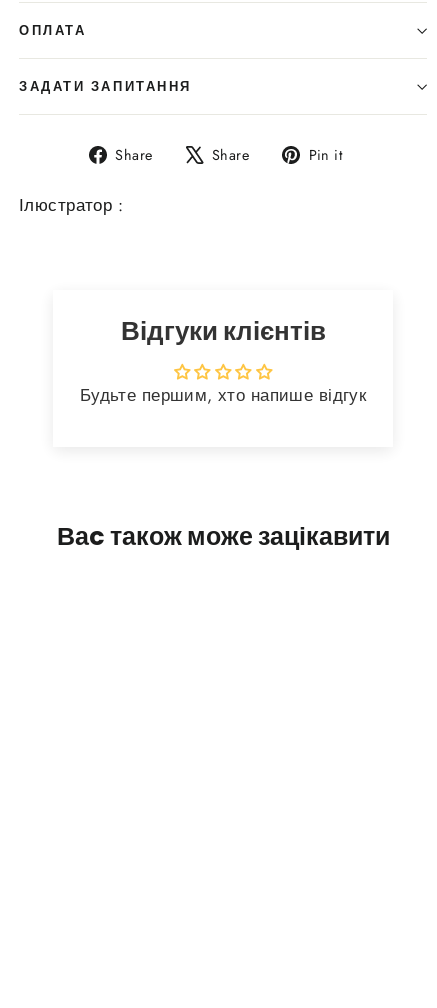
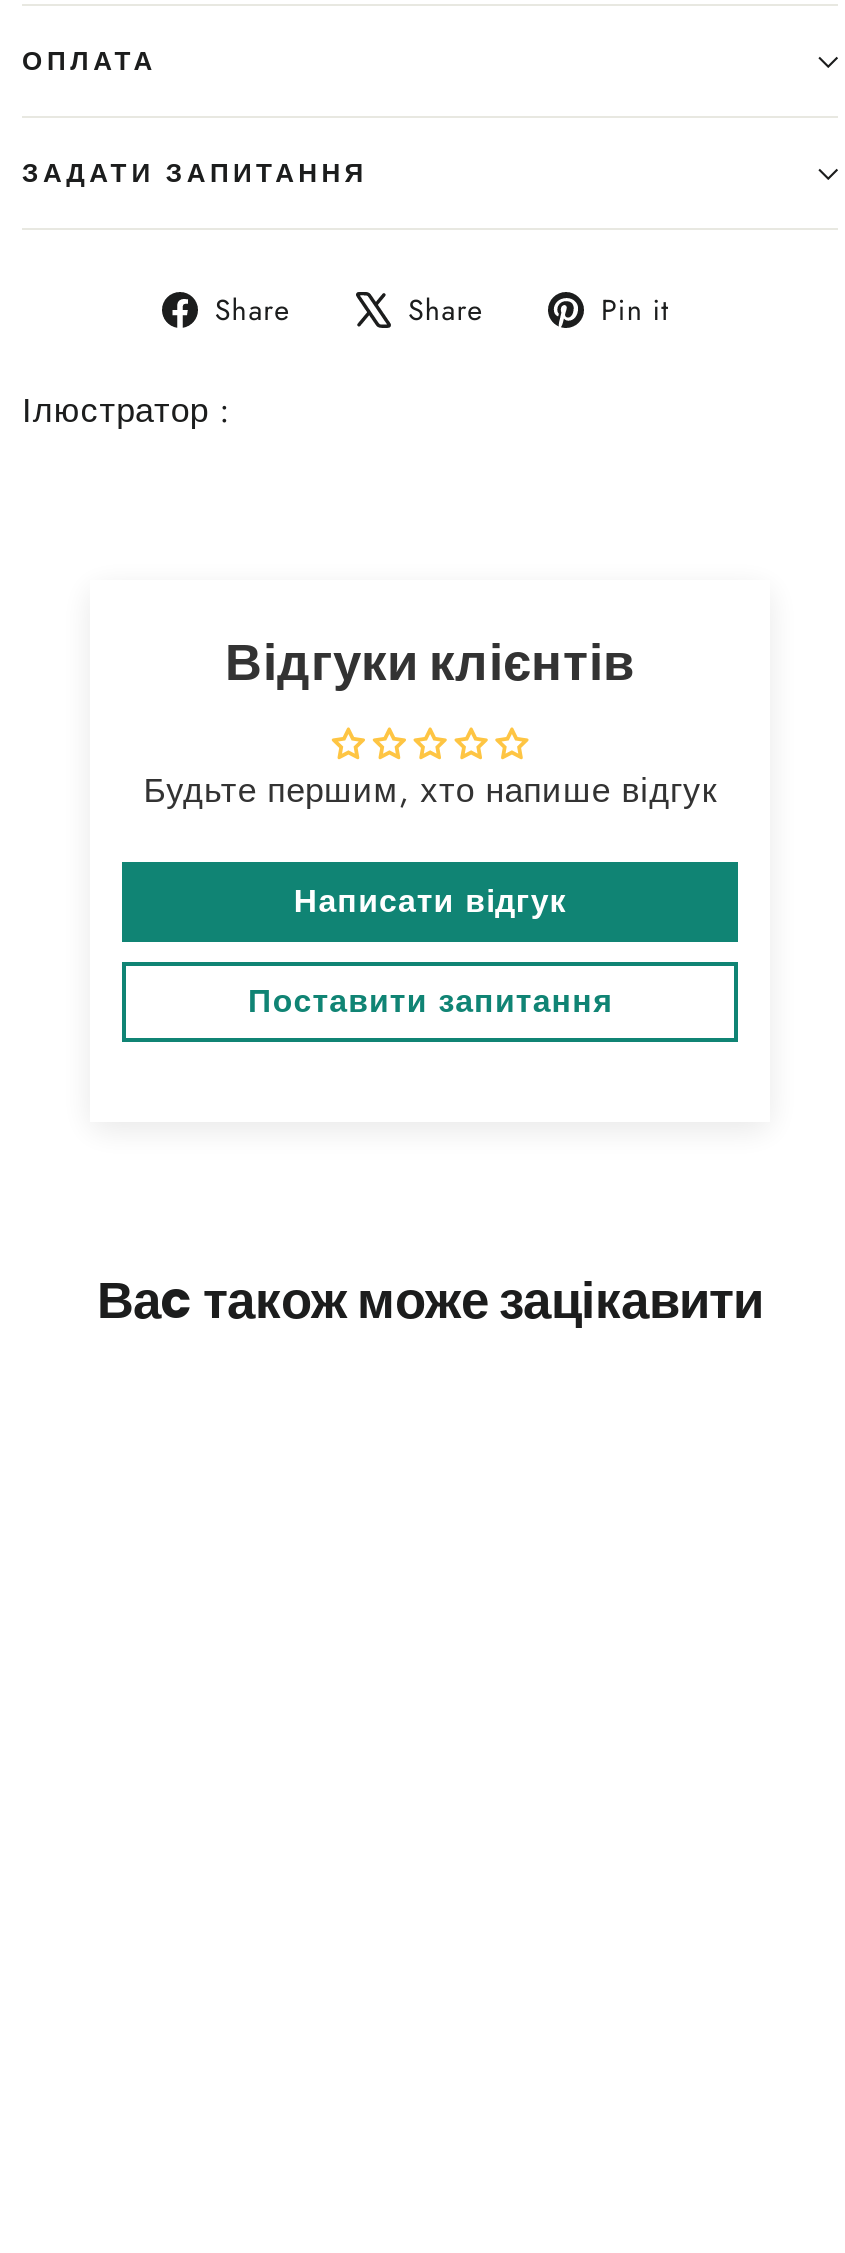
none -> [248,878,612,1024] Написати відгук | Поставити запитання

